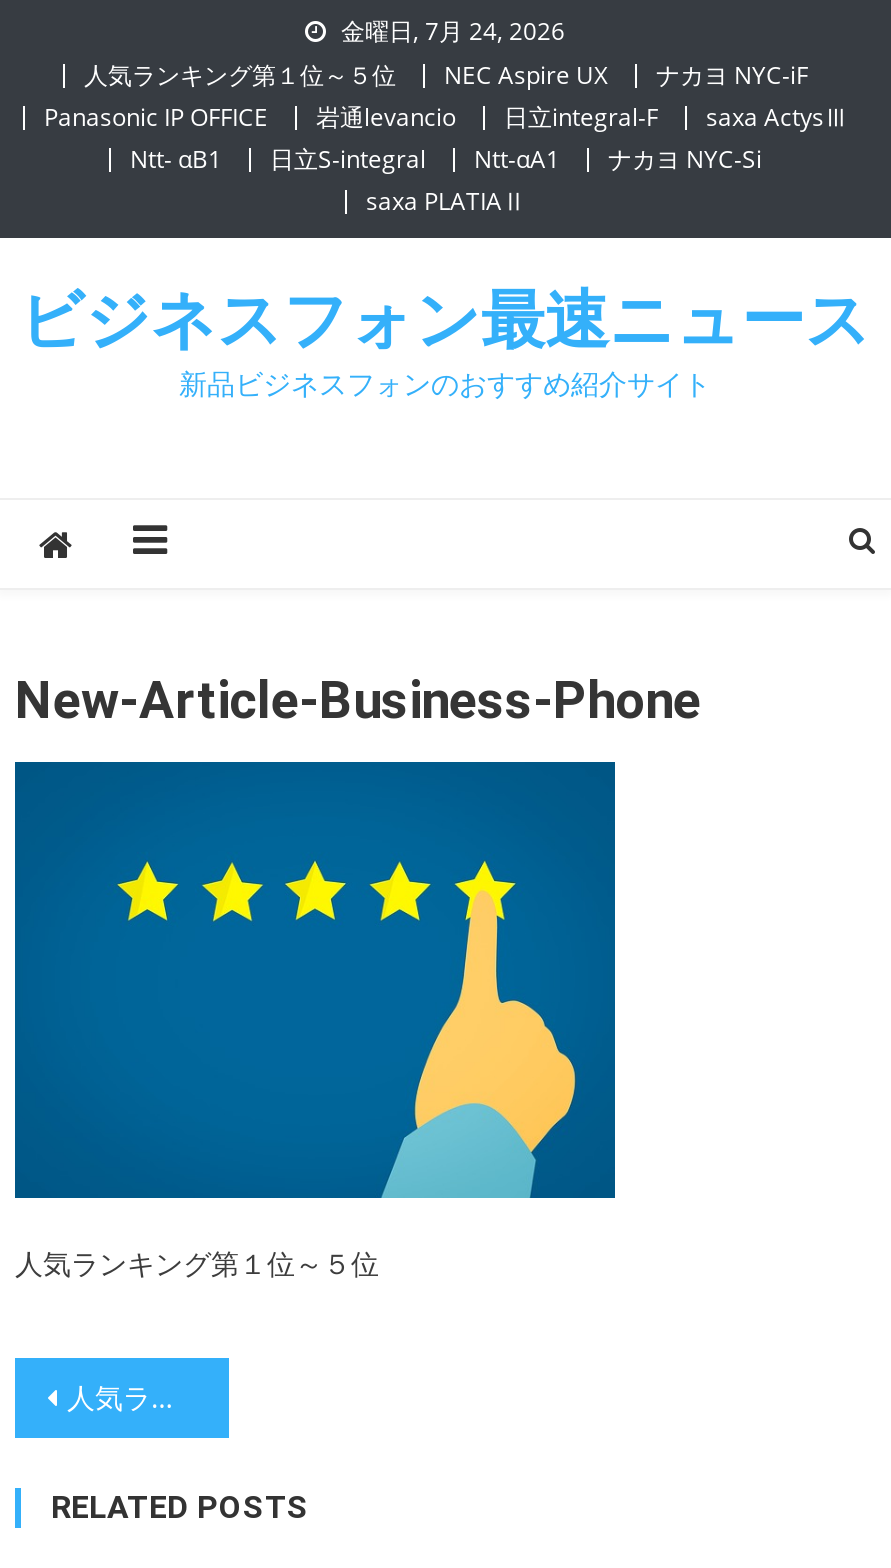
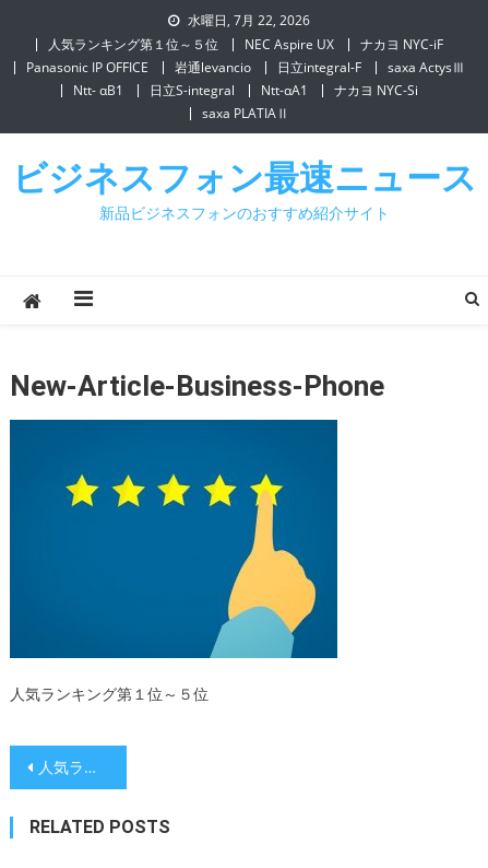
[341,14,565,48] 金曜日, 7月 24, 2026 -> [188,11,310,30] 水曜日, 7月 22, 2026

